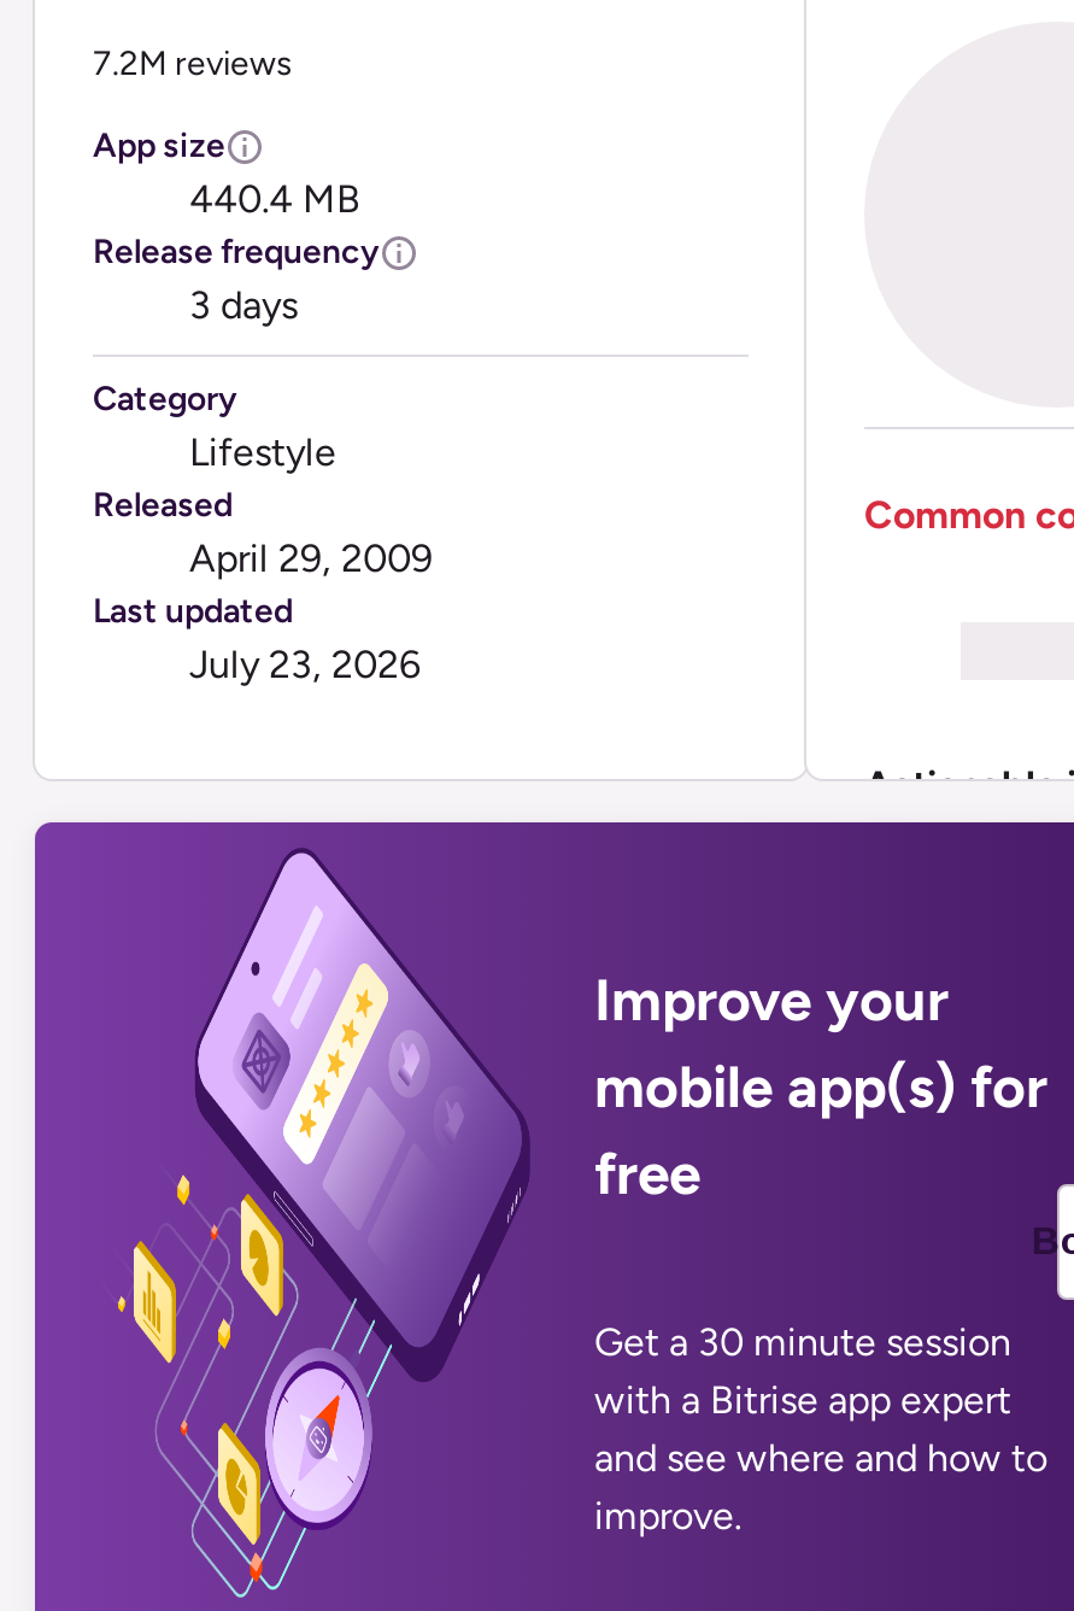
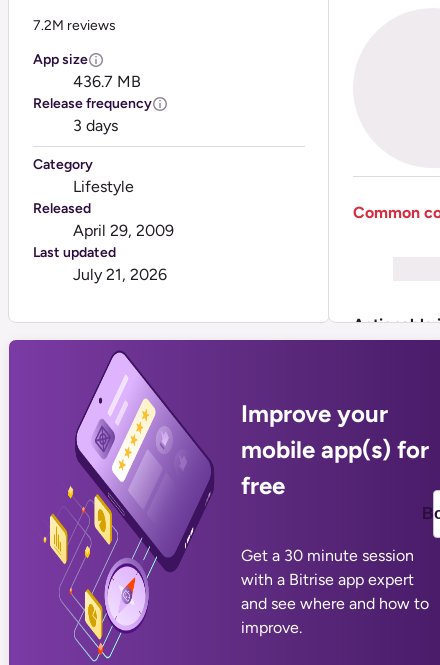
[189,177,360,222] 440.4 MB -> [73,72,141,91] 436.7 MB
[189,642,421,688] July 23, 2026 -> [73,265,167,284] July 21, 2026

